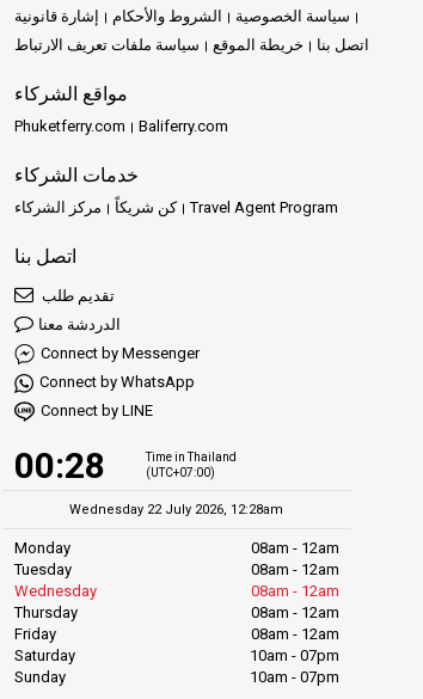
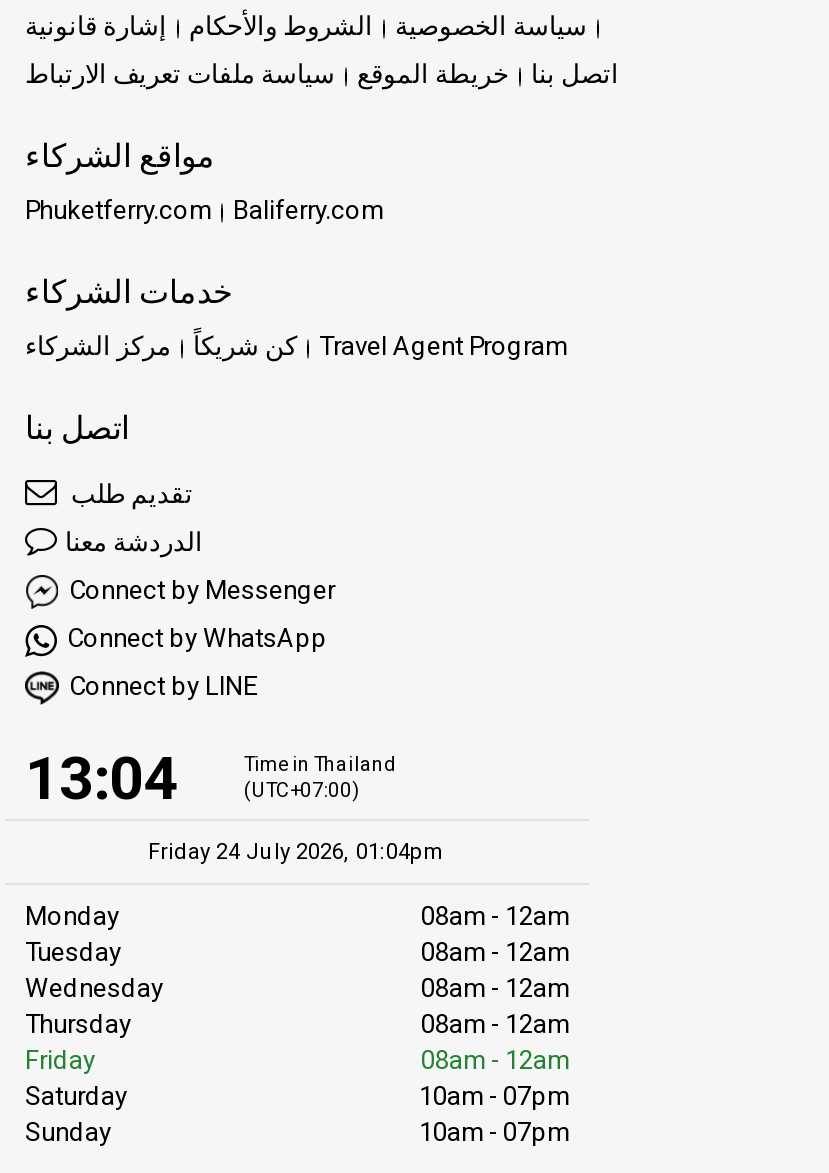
[14,444,105,486] 00:28 -> [25,743,177,813] 13:04
[70,501,284,517] Wednesday 22 July 2026, 12:28am -> [148,838,446,864] Friday 24 July 2026, 01:04pm

